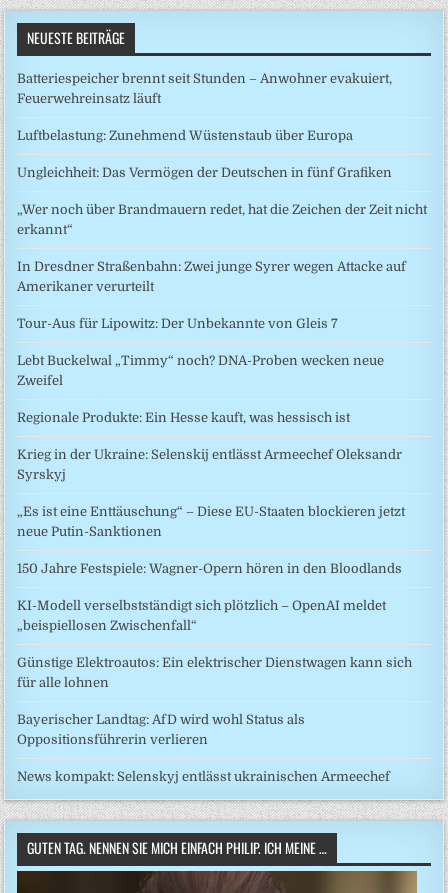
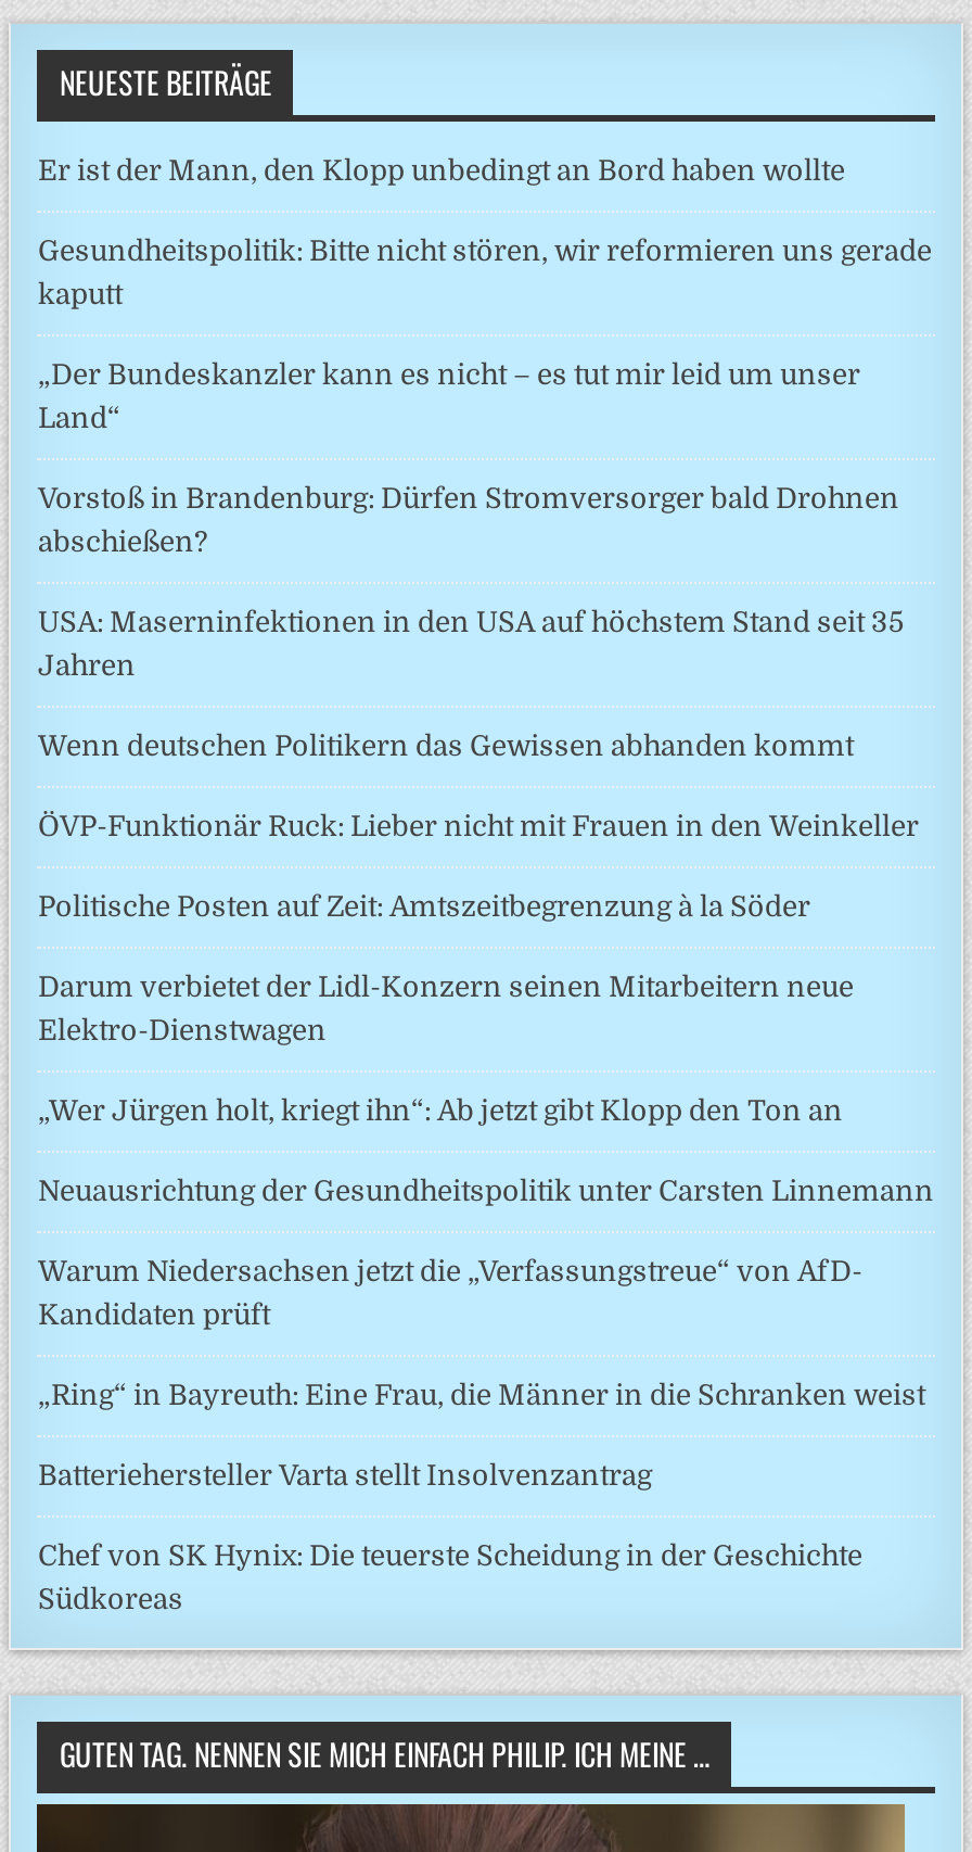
[17,71,392,106] Batteriespeicher brennt seit Stunden – Anwohner evakuiert, | Feuerwehreinsatz läuft -> [38,154,845,187] Er ist der Mann, den Klopp unbedingt an Bord haben wollte
[17,128,353,143] Luftbelastung: Zunehmend Wüstenstaub über Europa -> [38,235,932,311] Gesundheitspolitik: Bitte nicht stören, wir reformieren uns gerade | kaputt
[17,165,392,180] Ungleichheit: Das Vermögen der Deutschen in fünf Grafiken -> [38,358,860,434] „Der Bundeskanzler kann es nicht – es tut mir leid um unser | Land“
[17,202,427,237] „Wer noch über Brandmauern redet, hat die Zeichen der Zeit nicht | erkannt“ -> [38,482,899,558] Vorstoß in Brandenburg: Dürfen Stromversorger bald Drohnen | abschießen?
[17,259,406,294] In Dresdner Straßenbahn: Zwei junge Syrer wegen Attacke auf | Amerikaner verurteilt -> [38,606,904,682] USA: Maserninfektionen in den USA auf höchstem Stand seit 35 | Jahren
[17,316,338,331] Tour-Aus für Lipowitz: Der Unbekannte von Gleis 7 -> [38,730,854,762] Wenn deutschen Politikern das Gewissen abhanden kommt
[17,353,384,388] Lebt Buckelwal „Timmy“ noch? DNA-Proben wecken neue | Zweifel -> [38,810,919,843] ÖVP-Funktionär Ruck: Lieber nicht mit Frauen in den Weinkeller
[17,410,350,425] Regionale Produkte: Ein Hesse kauft, was hessisch ist -> [38,890,810,923] Politische Posten auf Zeit: Amtszeitbegrenzung à la Söder
[17,447,402,482] Krieg in der Ukraine: Selenskij entlässt Armeechef Oleksandr | Syrskyj -> [38,971,854,1047] Darum verbietet der Lidl-Konzern seinen Mitarbeitern neue | Elektro-Dienstwagen
[17,504,405,539] „Es ist eine Enttäuschung“ – Diese EU-Staaten blockieren jetzt | neue Putin-Sanktionen -> [38,1094,843,1127] „Wer Jürgen holt, kriegt ihn“: Ab jetzt gibt Klopp den Ton an
[17,561,402,576] 150 Jahre Festspiele: Wagner-Opern hören in den Bloodlands -> [38,1175,934,1207] Neuausrichtung der Gesundheitspolitik unter Carsten Linnemann
[17,598,386,633] KI-Modell verselbstständigt sich plötzlich – OpenAI meldet | „beispiellosen Zwischenfall“ -> [38,1255,862,1331] Warum Niedersachsen jetzt die „Verfassungstreue“ von AfD- | Kandidaten prüft
[17,655,412,690] Günstige Elektroautos: Ein elektrischer Dienstwagen kann sich | für alle lohnen -> [38,1379,925,1411] „Ring“ in Bayreuth: Eine Frau, die Männer in die Schranken weist
[17,712,305,747] Bayerischer Landtag: AfD wird wohl Status als | Oppositionsführerin verlieren -> [38,1459,652,1492] Batteriehersteller Varta stellt Insolvenzantrag
[17,769,390,784] News kompakt: Selenskyj entlässt ukrainischen Armeechef -> [38,1540,862,1616] Chef von SK Hynix: Die teuerste Scheidung in der Geschichte | Südkoreas

